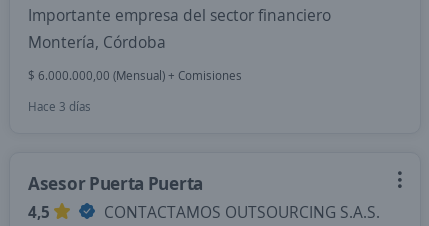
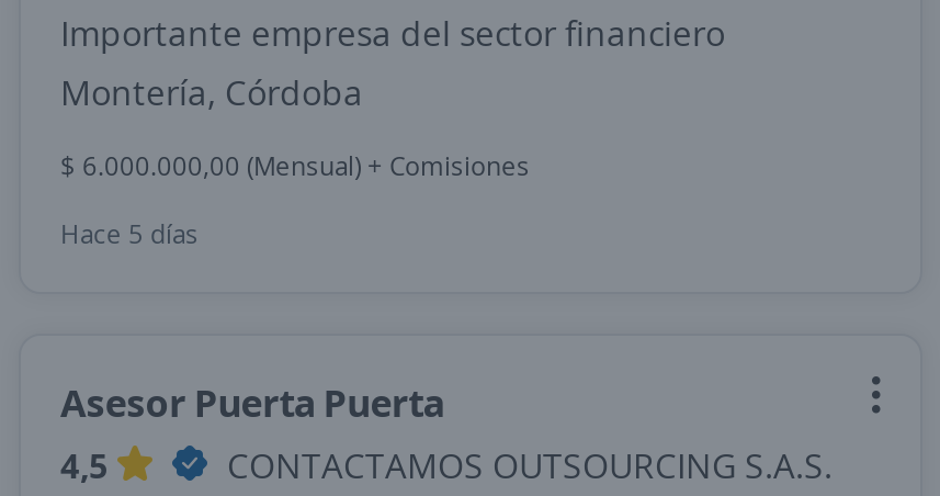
[28,98,91,115] Hace 3 días -> [60,215,199,252] Hace 5 días

